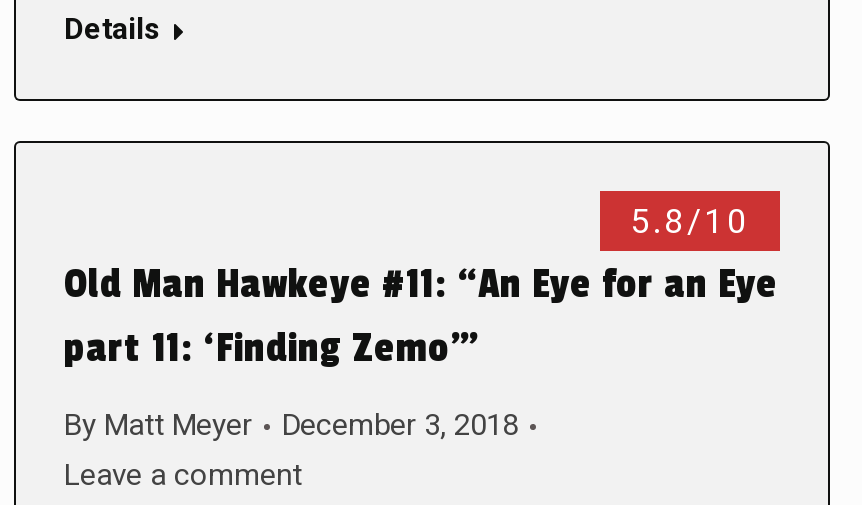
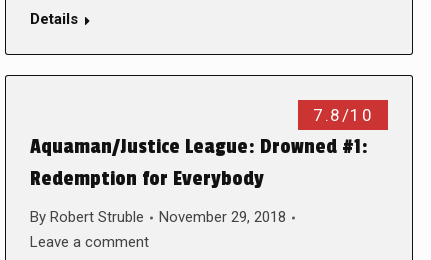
[64,201,778,373] 5.8/10 | Old Man Hawkeye #11: “An Eye for an Eye | part 11: ‘Finding Zemo'” -> [30,105,373,191] 7.8/10 | Aquaman/Justice League: Drowned #1: | Redemption for Everybody
[64,407,518,443] By Matt Meyer | December 3, 2018 -> [30,208,286,226] By Robert Struble | November 29, 2018

